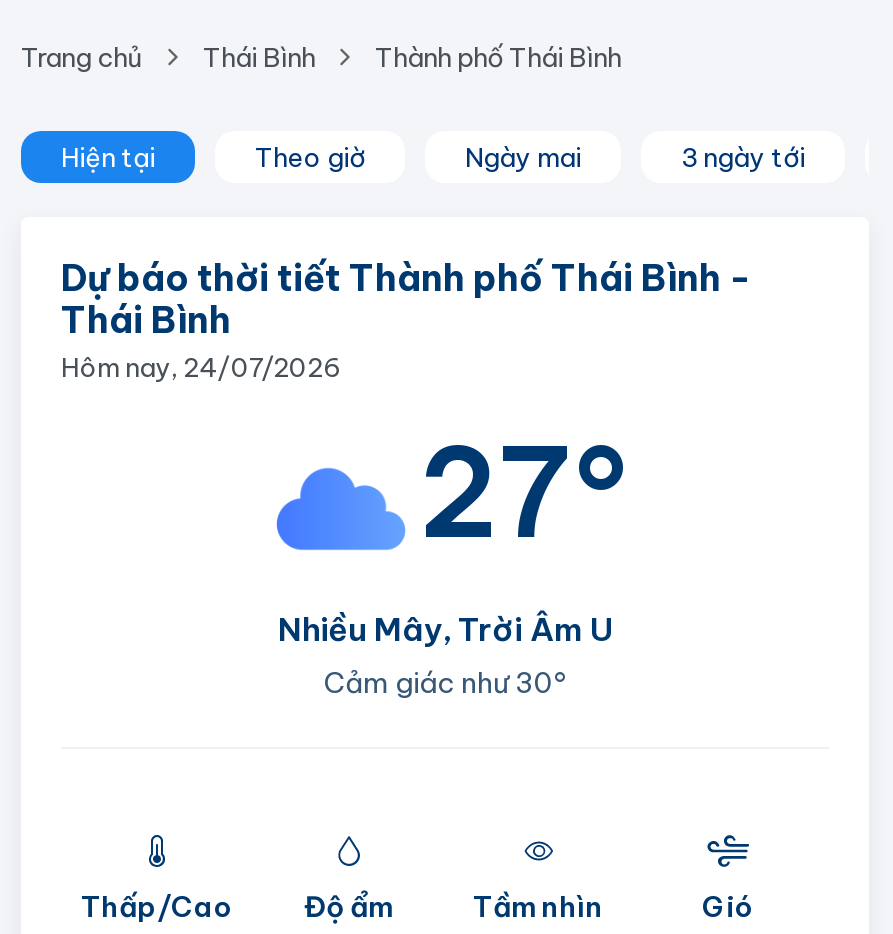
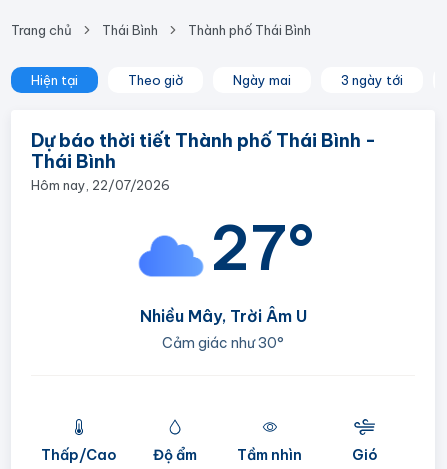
[61,351,341,383] Hôm nay, 24/07/2026 -> [31,177,170,193] Hôm nay, 22/07/2026

